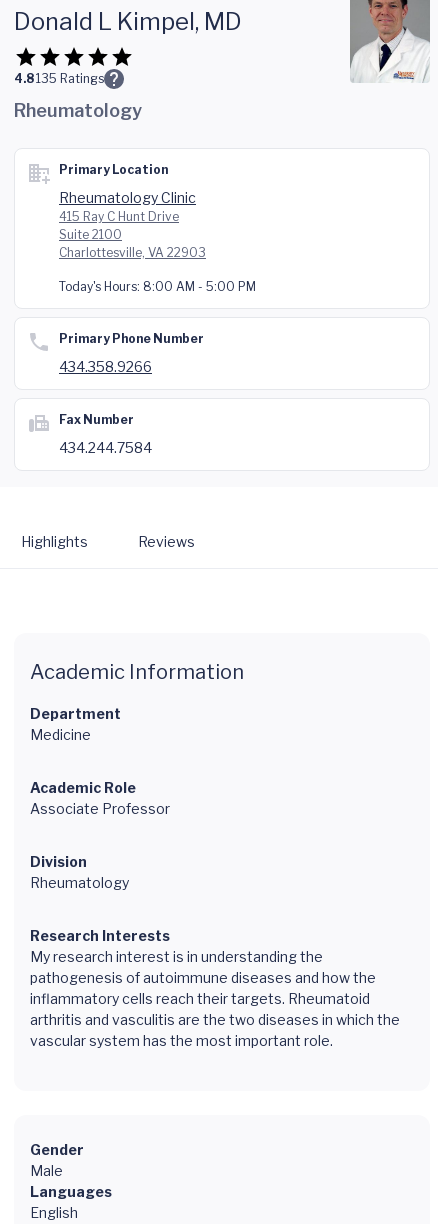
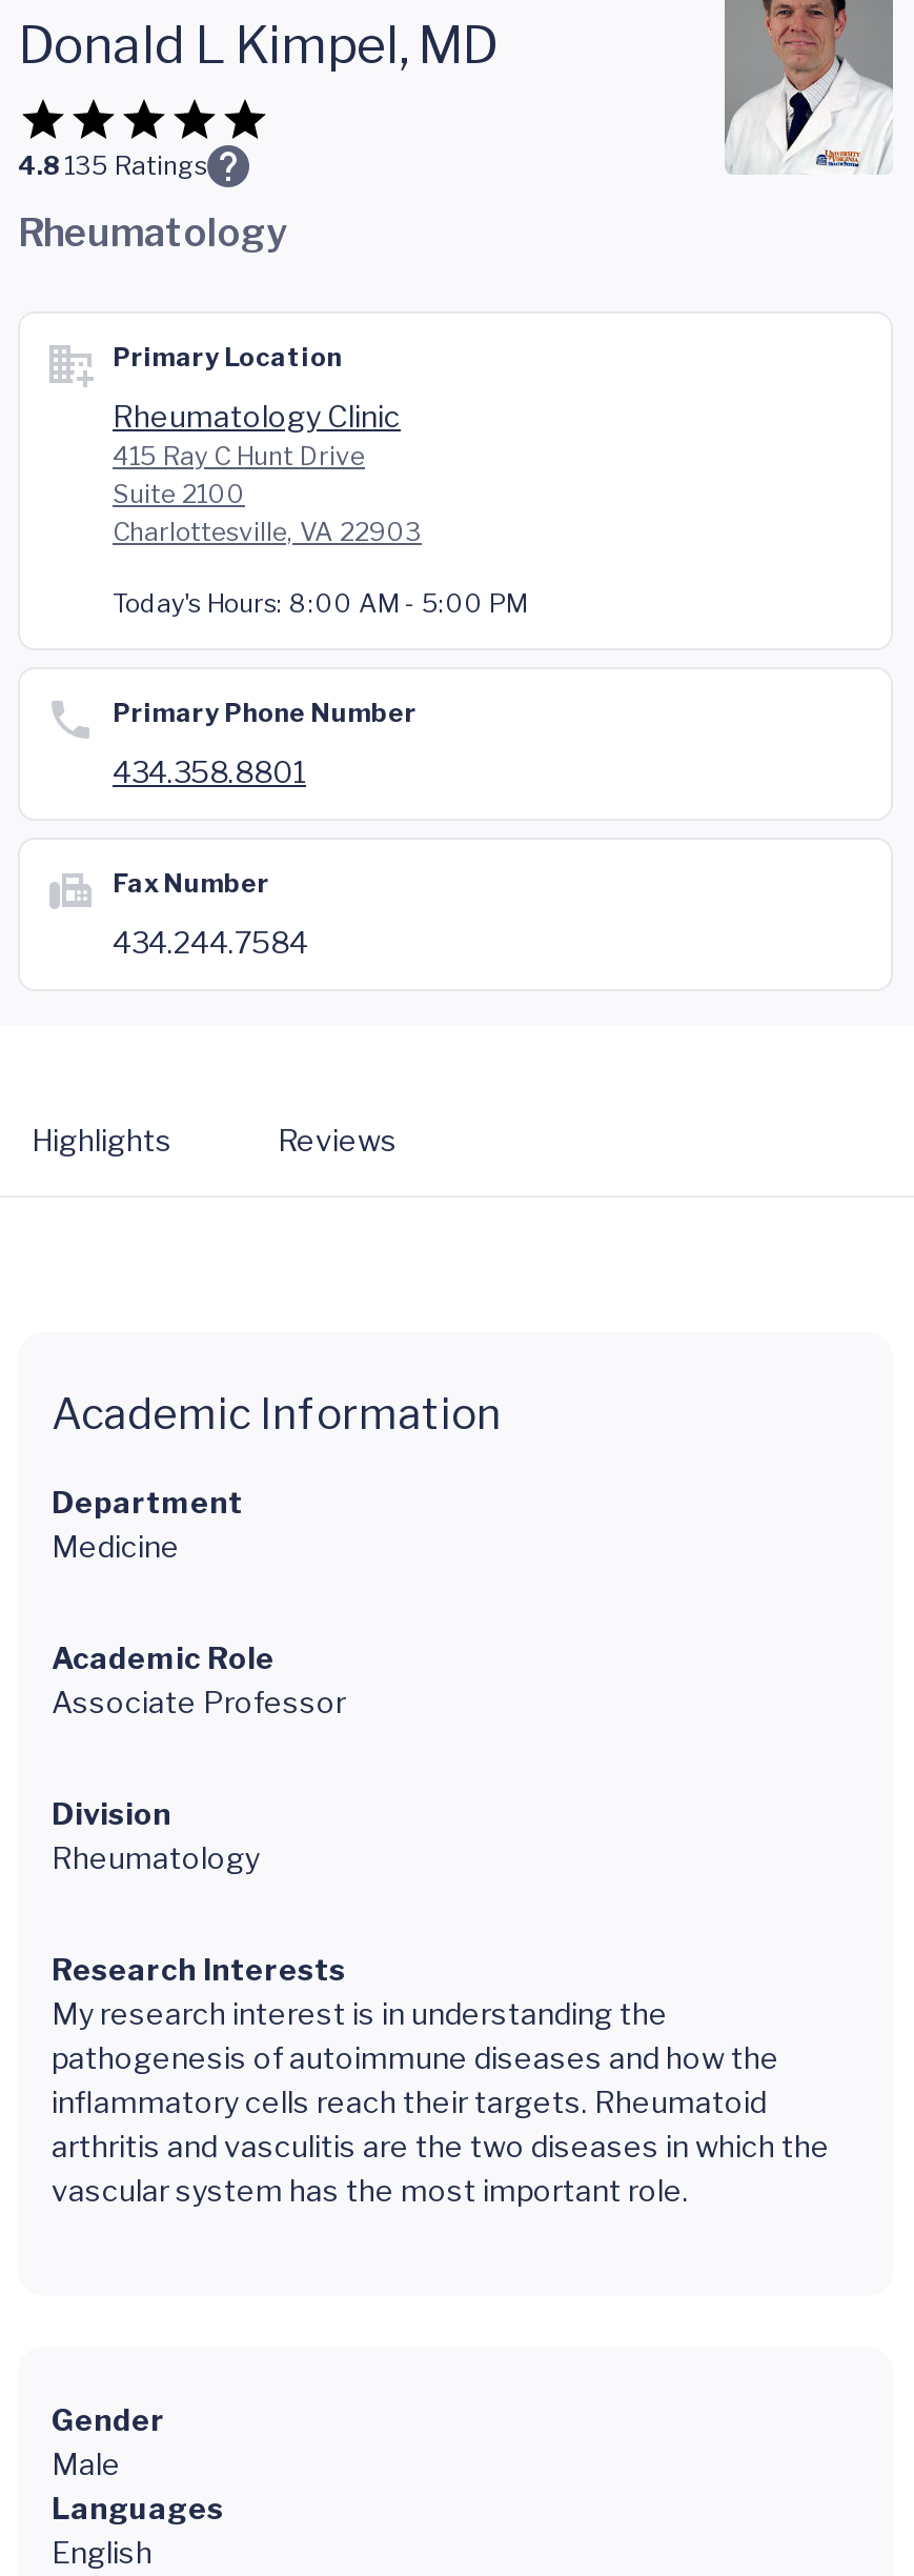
[59,358,152,375] 434.358.9266 -> [113,753,306,789] 434.358.8801

